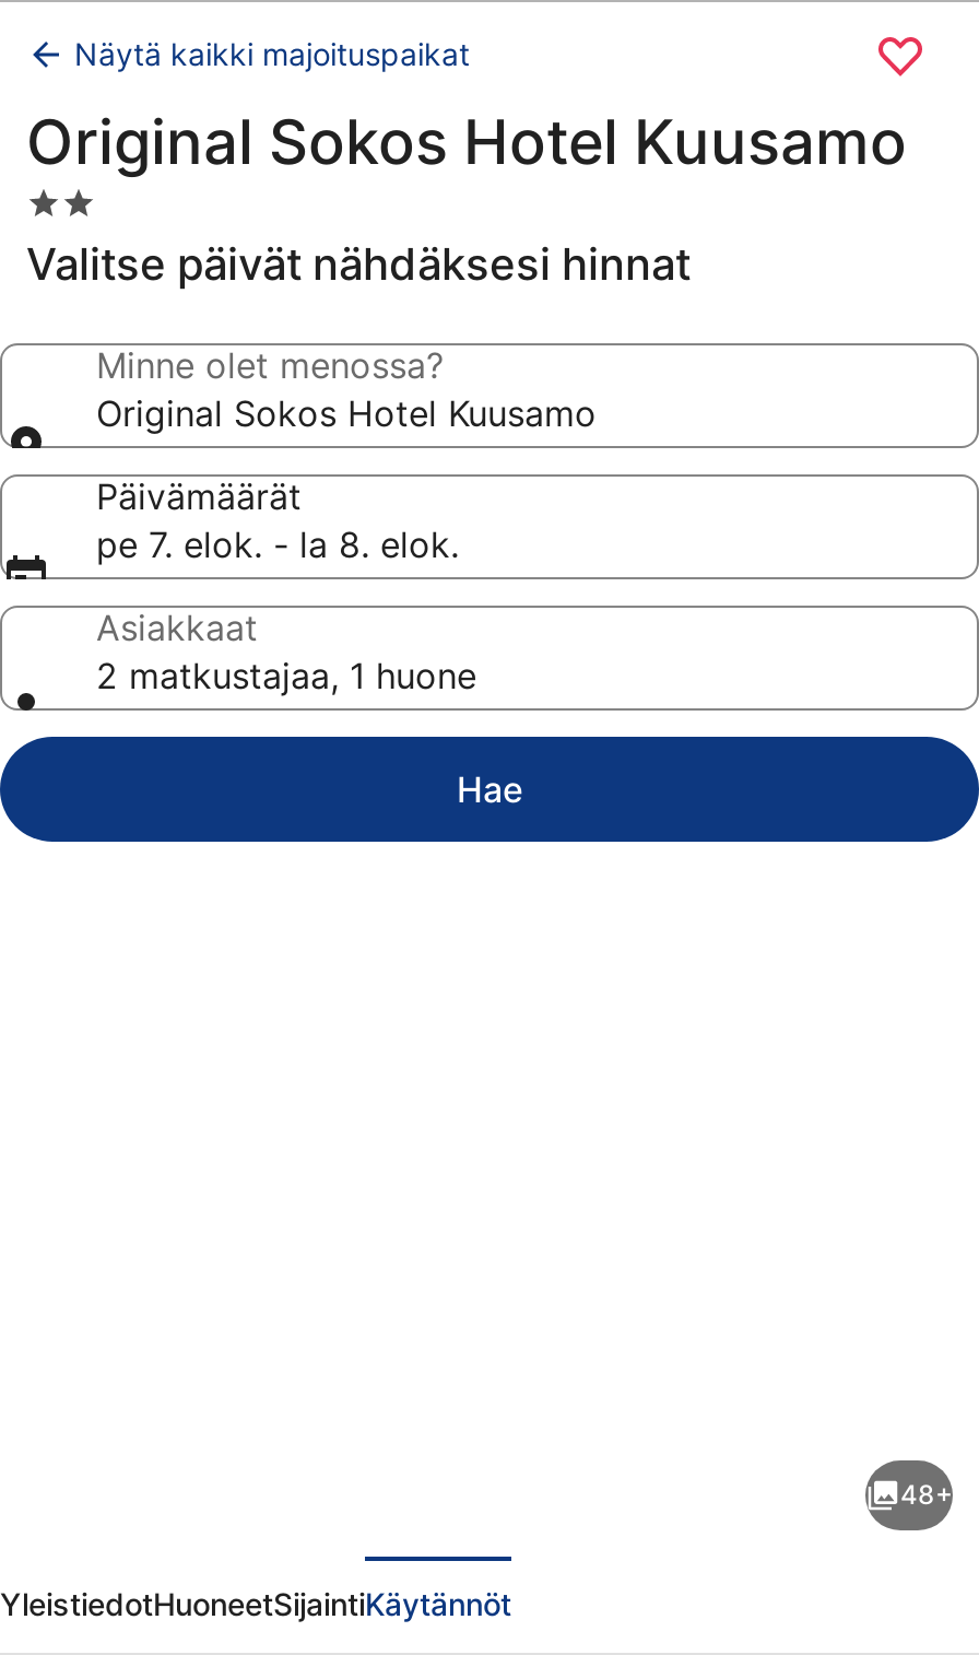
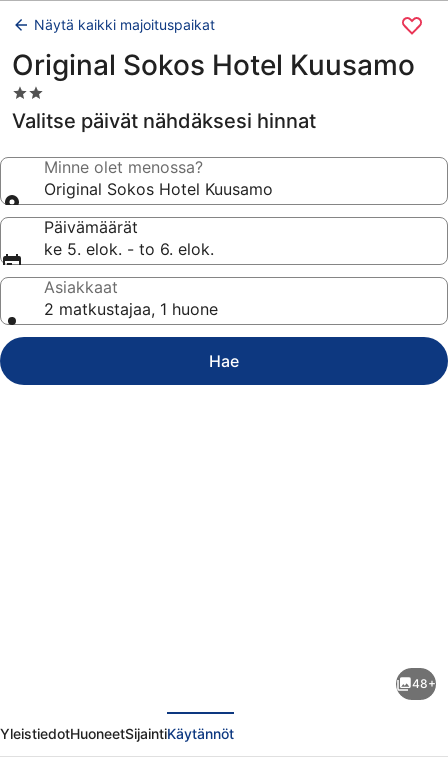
[96,523,459,566] pe 7. elok. - la 8. elok. -> [44,239,214,259] ke 5. elok. - to 6. elok.

